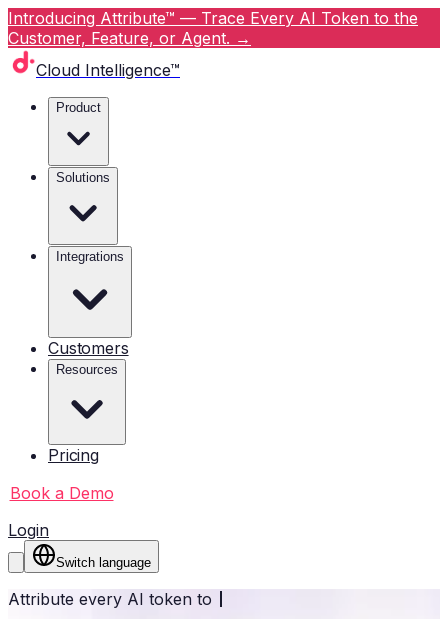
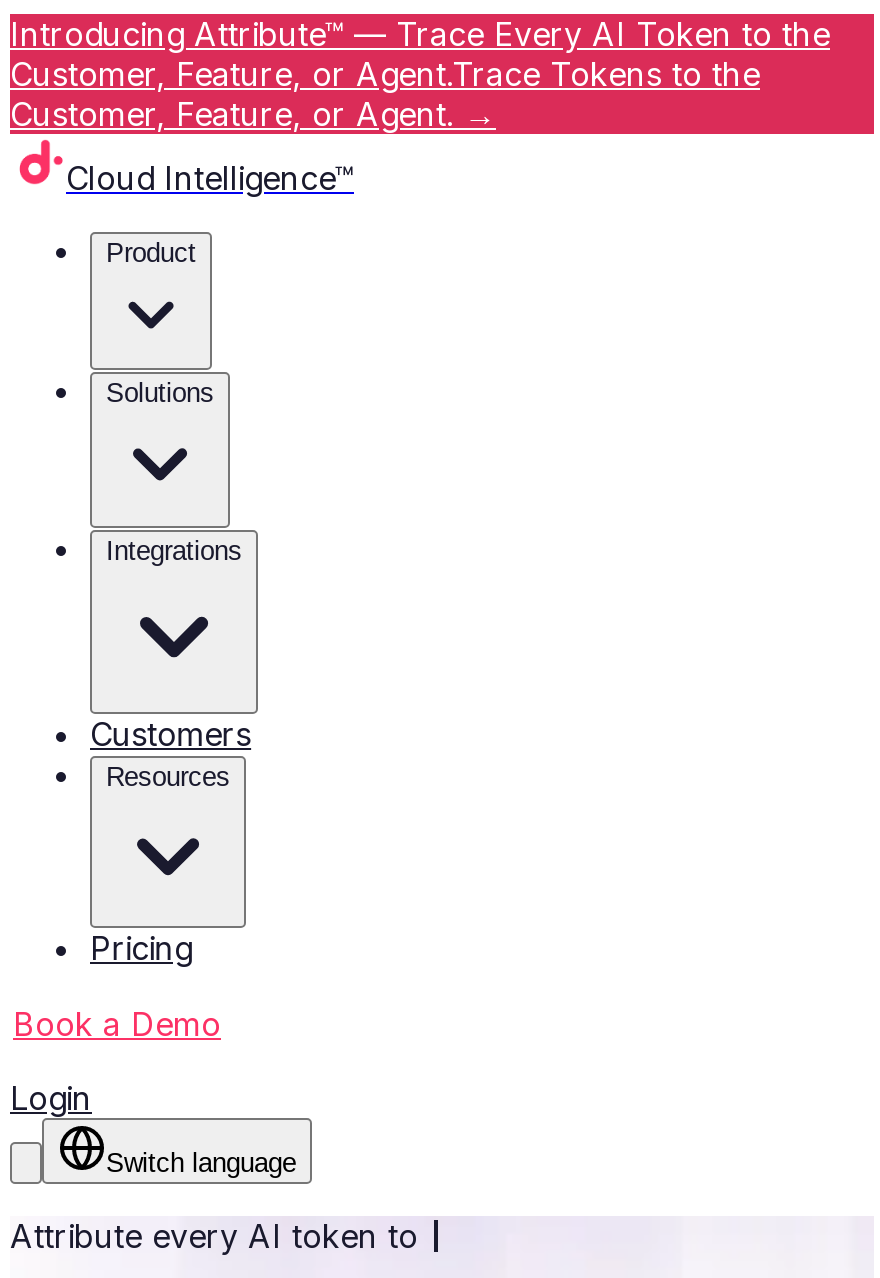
none -> [10,54,760,94] Customer, Feature, or Agent.Trace Tokens to the

